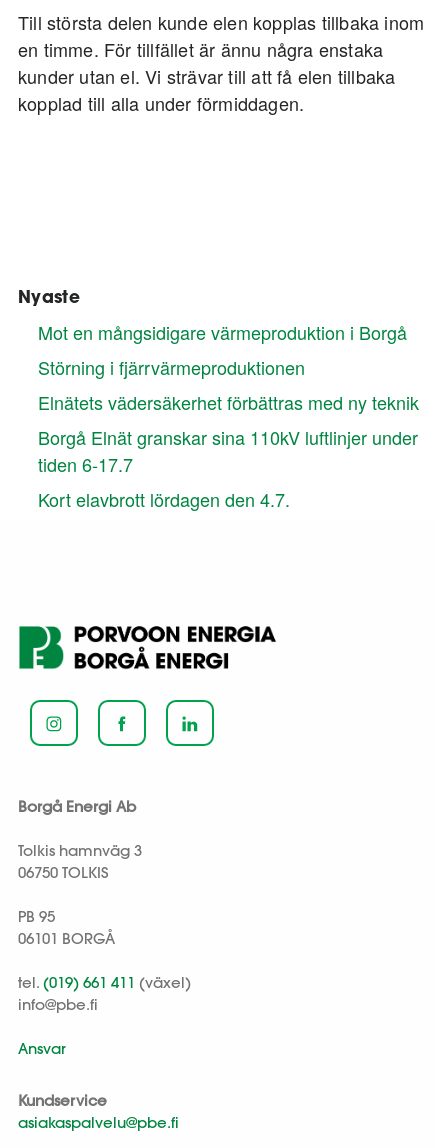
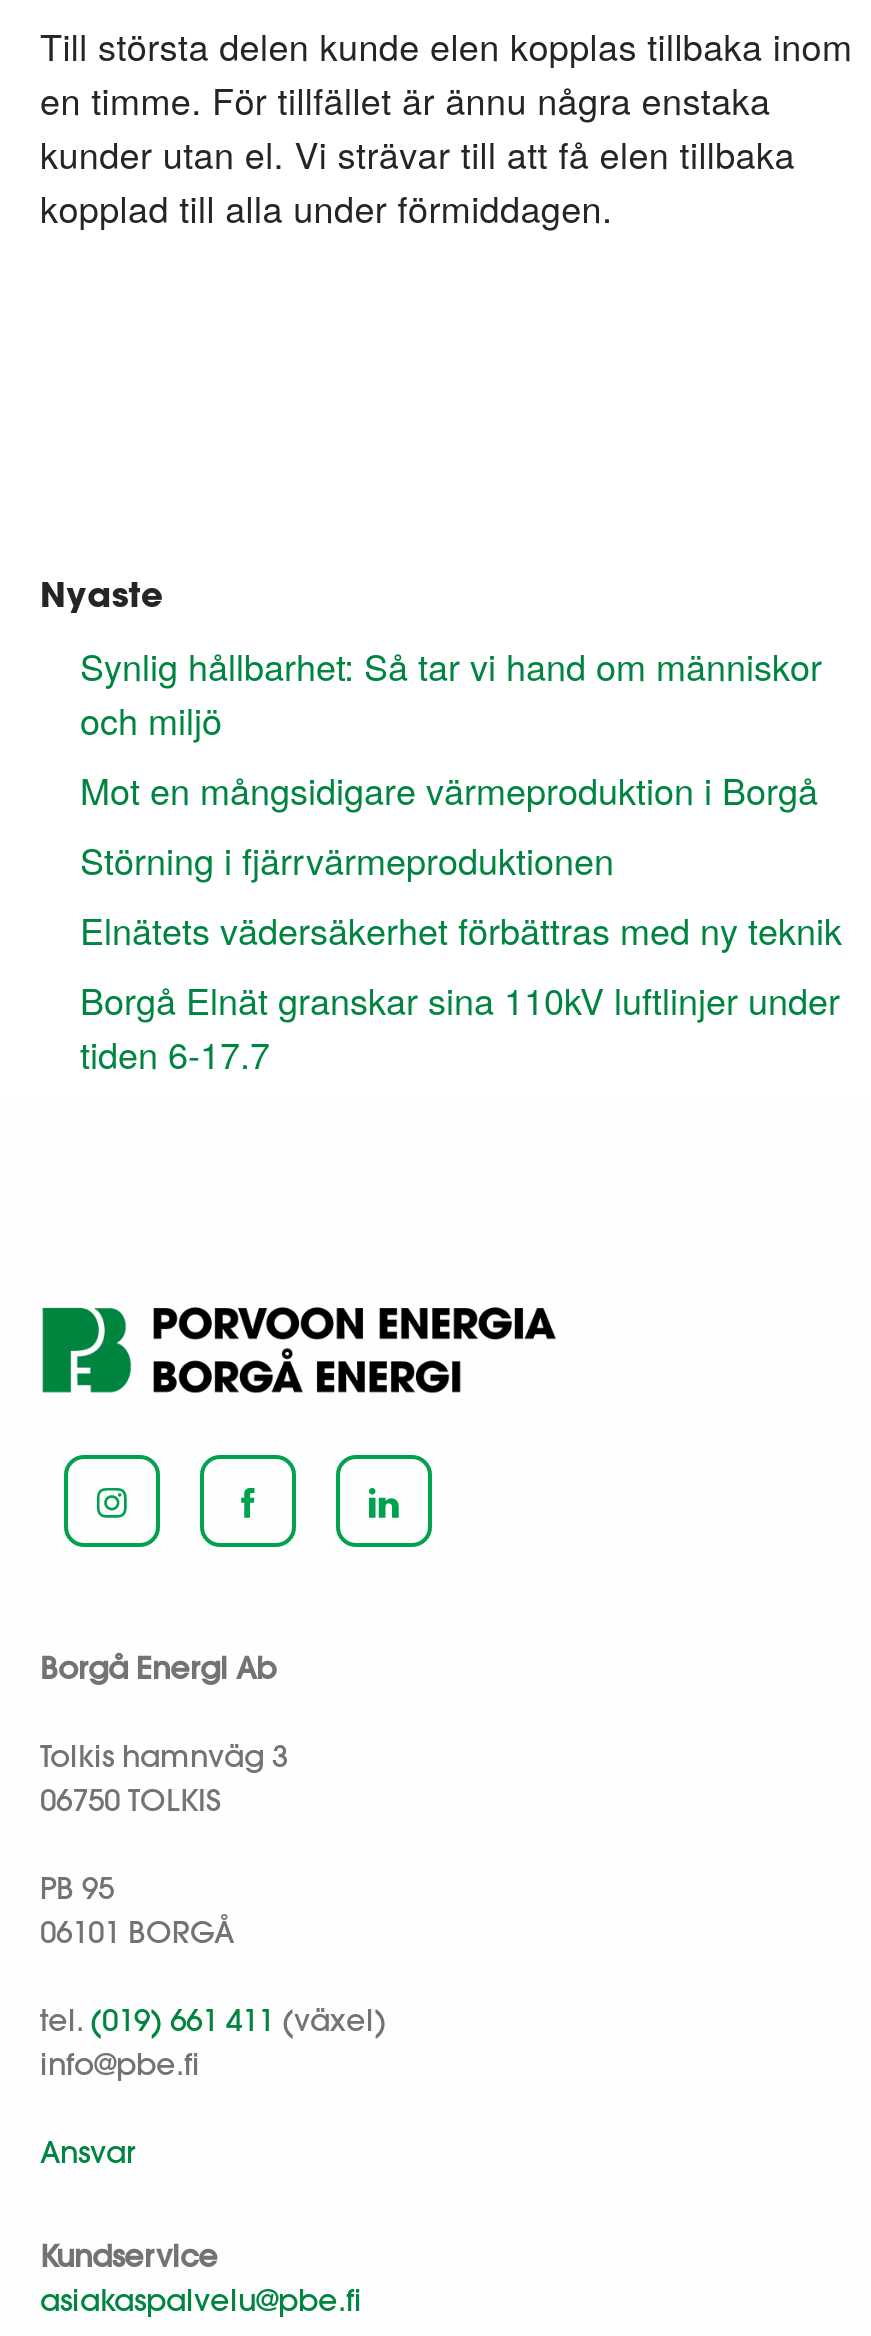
none -> [80,638,822,744] Synlig hållbarhet: Så tar vi hand om människor | och miljö
moved [38,319,419,477] -> [80,762,842,1078]: Mot en mångsidigare värmeproduktion i Borgå | Störning i fjärrvärmeproduktionen | Elnätets vädersäkerhet förbättras med ny teknik | Borgå Elnät granskar sina 110kV luftlinjer under | tiden 6-17.7
[38,486,290,512] Kort elavbrott lördagen den 4.7. -> none

